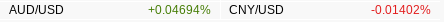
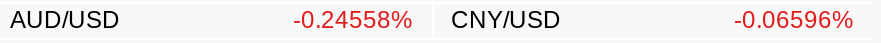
[147,3,284,17] +0.04694% CNY/USD -> [293,6,561,34] -0.24558% CNY/USD
[371,3,431,17] -0.01402% -> [734,6,854,34] -0.06596%

